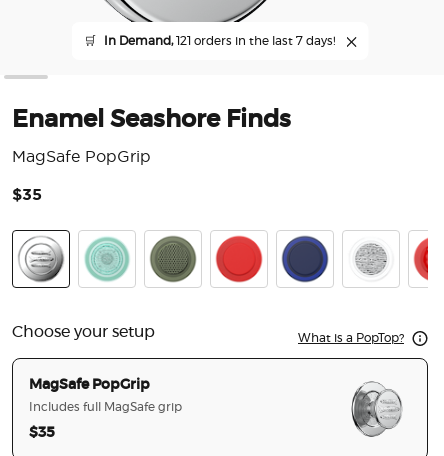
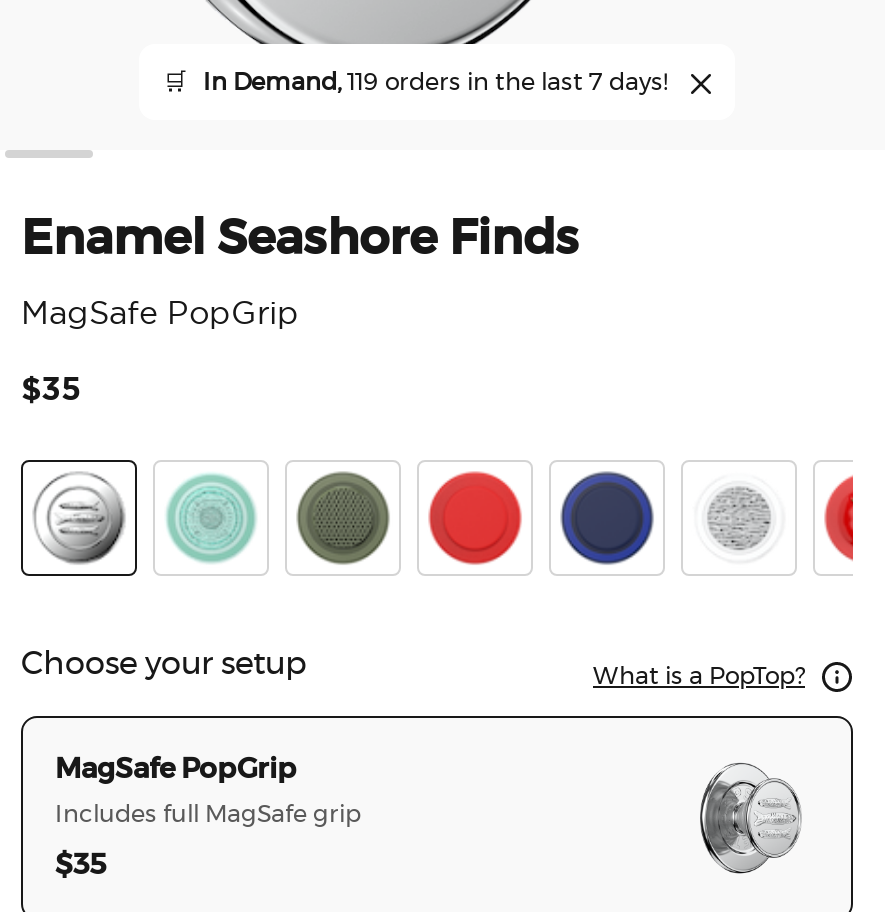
[103,35,334,47] In Demand, 121 orders in the last 7 days! -> [203,70,667,94] In Demand, 119 orders in the last 7 days!

